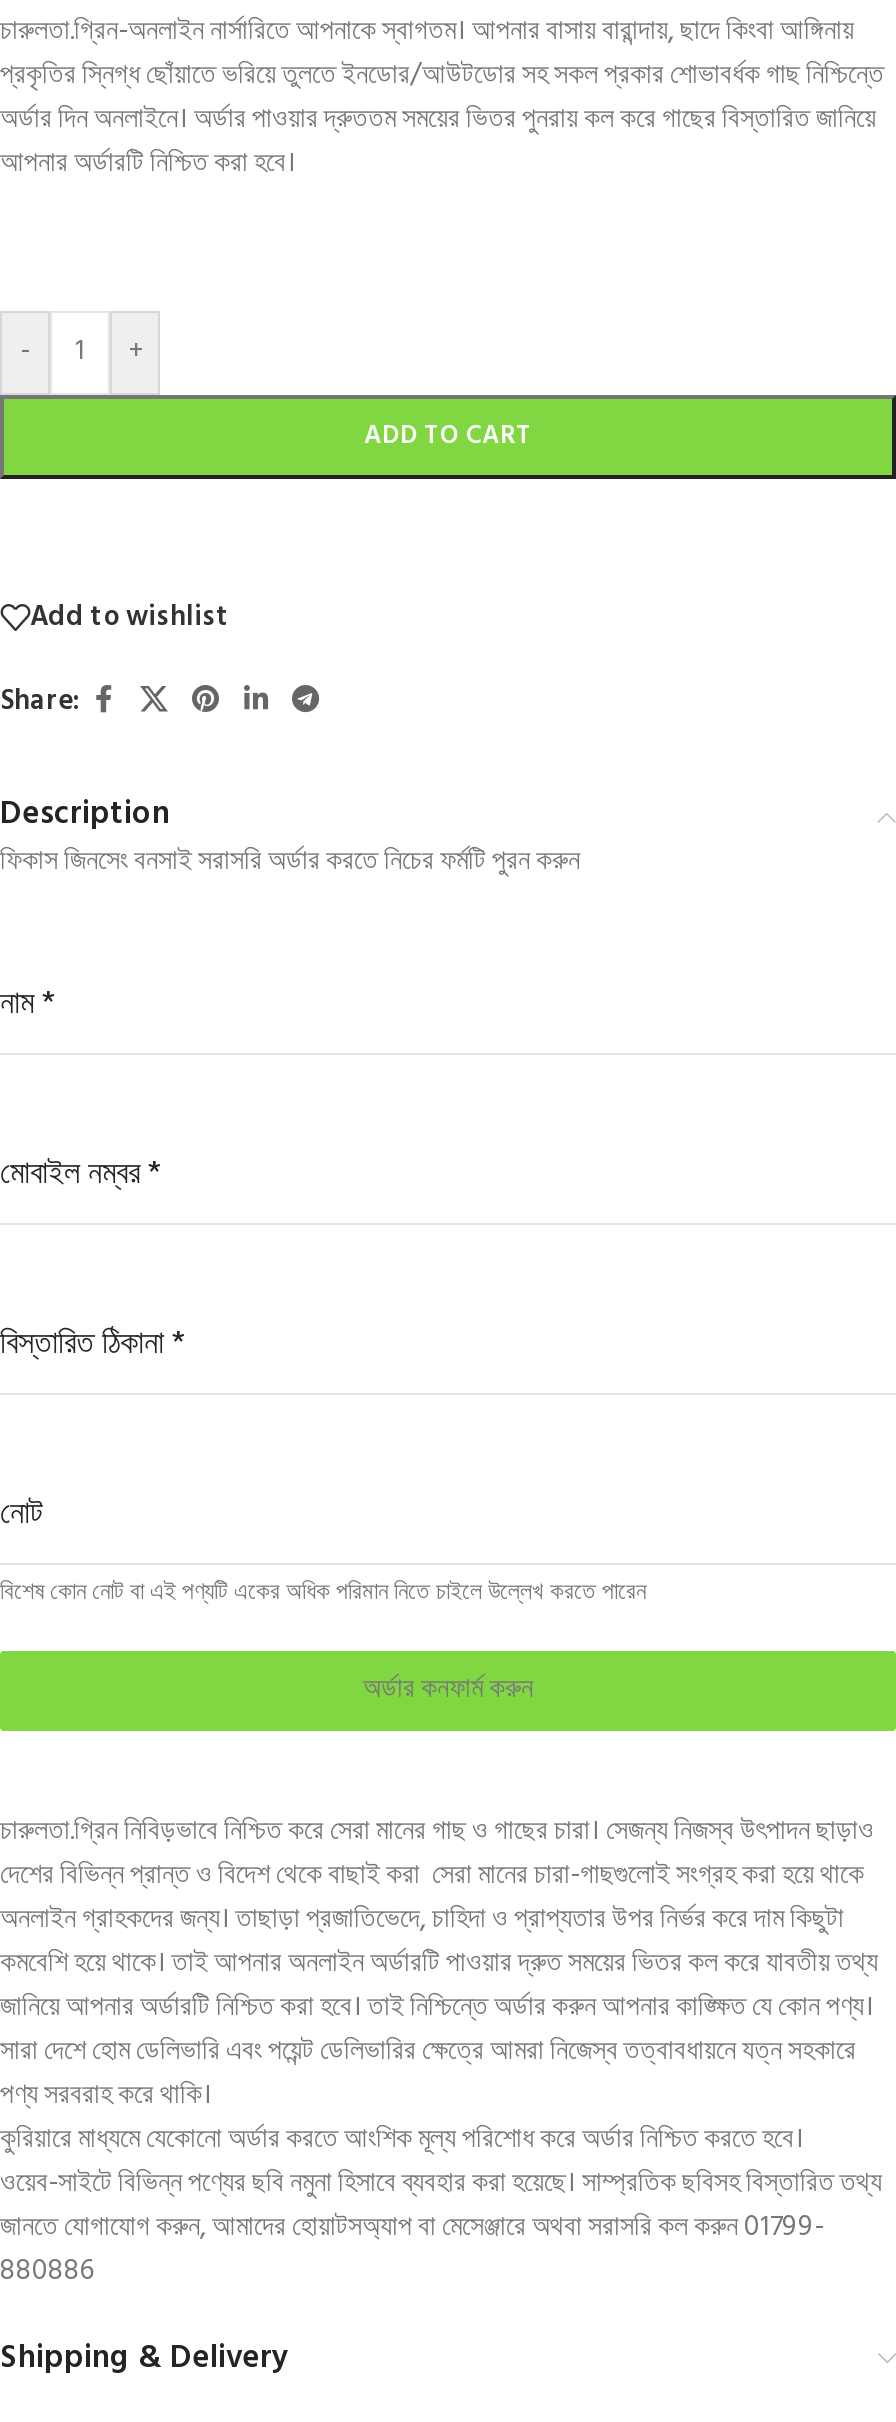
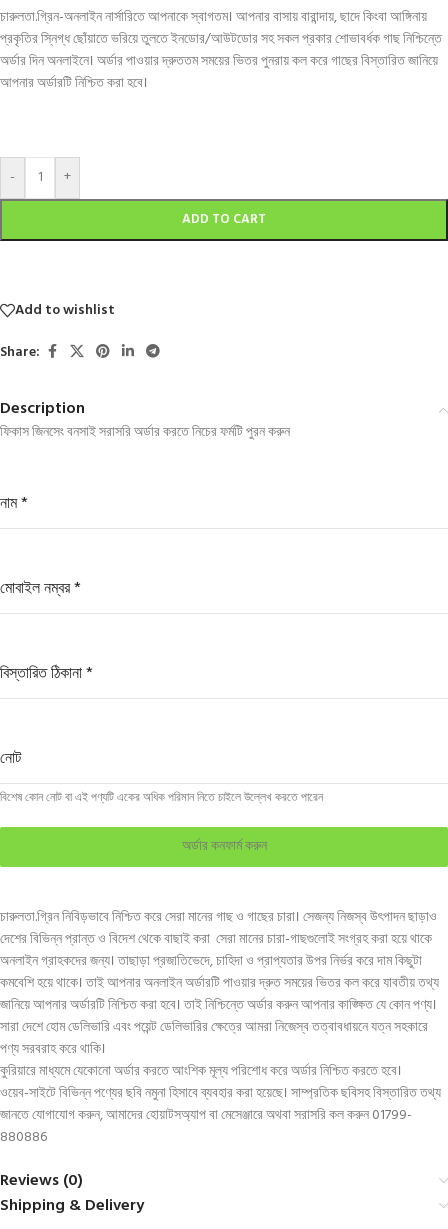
none -> [0,1168,83,1194] Reviews (0)

